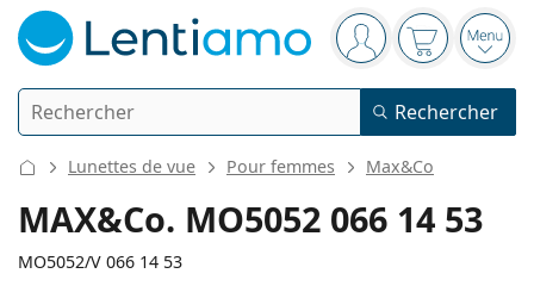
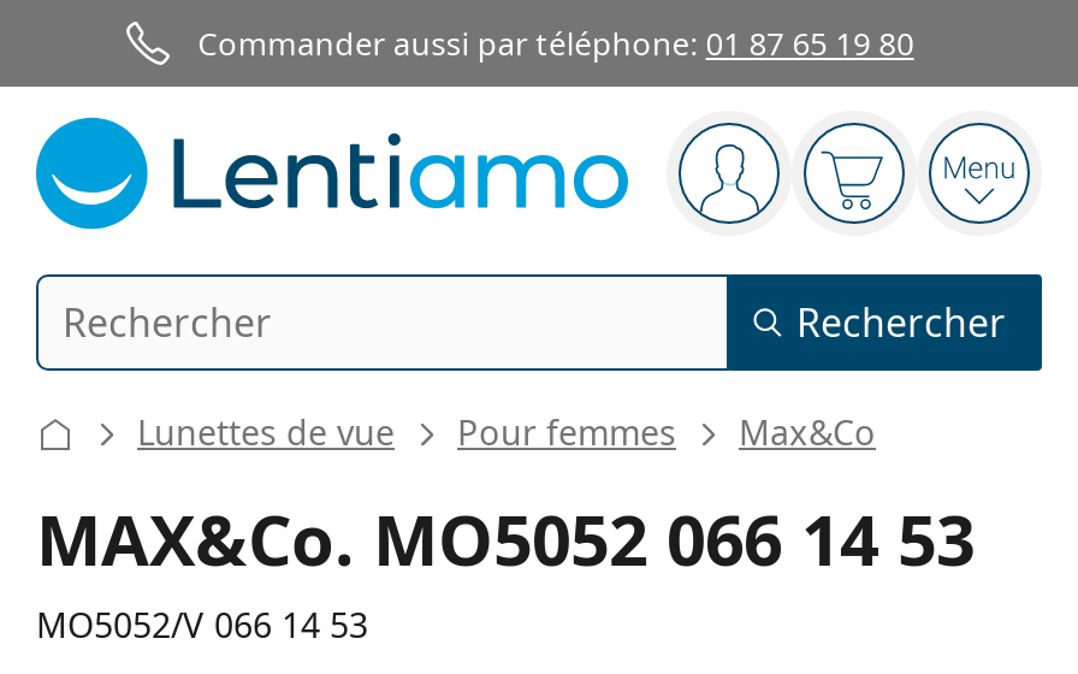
none -> [198,22,914,65] Commander aussi par téléphone: 01 87 65 19 80

